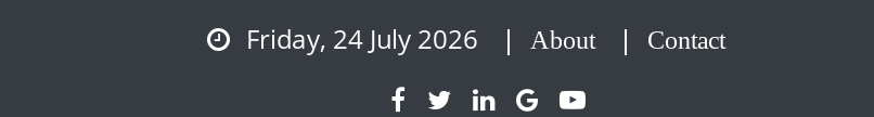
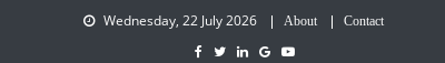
[246,21,478,57] Friday, 24 July 2026 -> [103,11,257,30] Wednesday, 22 July 2026

